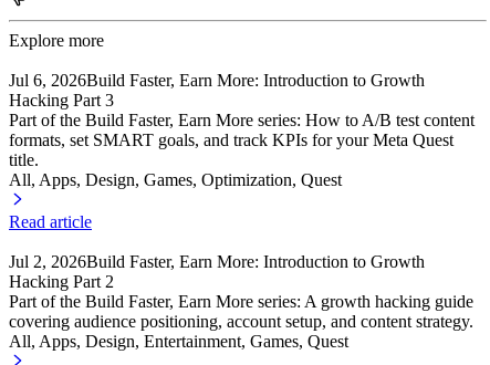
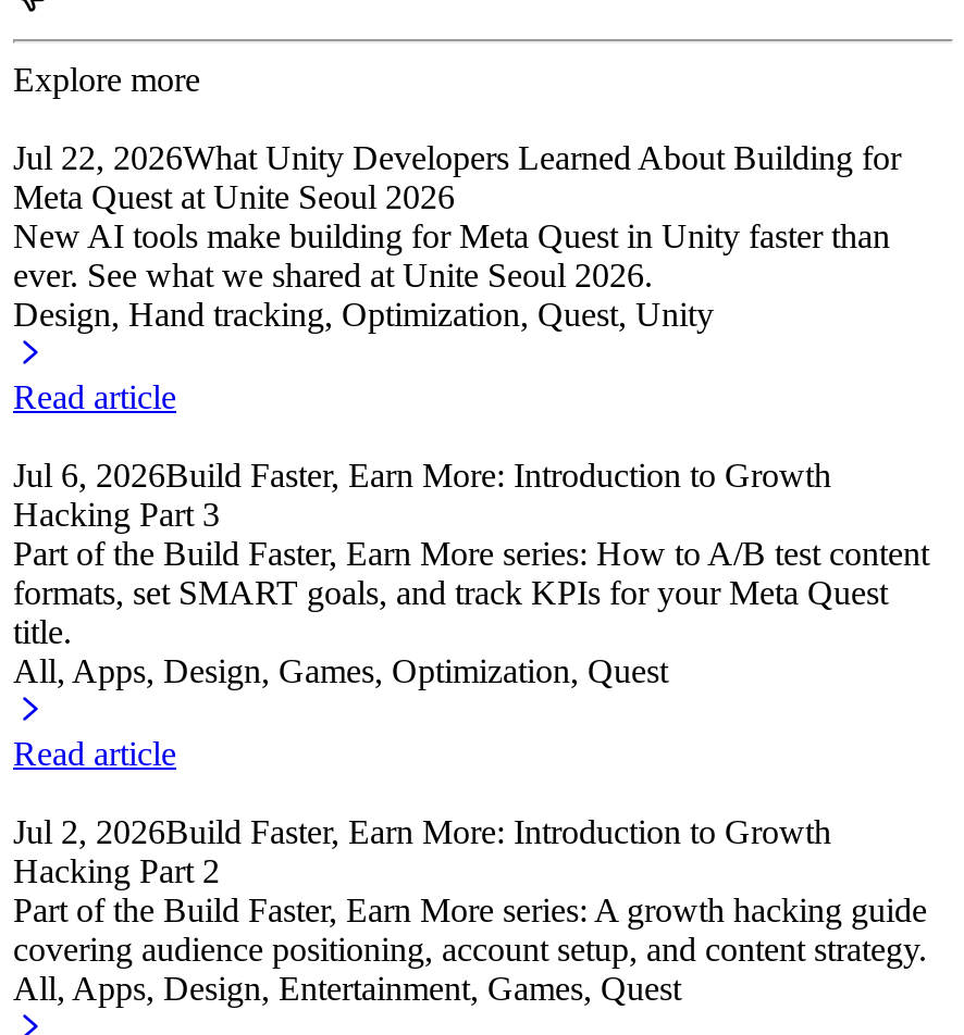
none -> [13,139,901,415] Jul 22, 2026What Unity Developers Learned About Building for | Meta Quest at Unite Seoul 2026 | New AI tools make building for Meta Quest in Unity faster than | ever. See what we shared at Unite Seoul 2026. | Design, Hand tracking, Optimization, Quest, Unity | Read article

